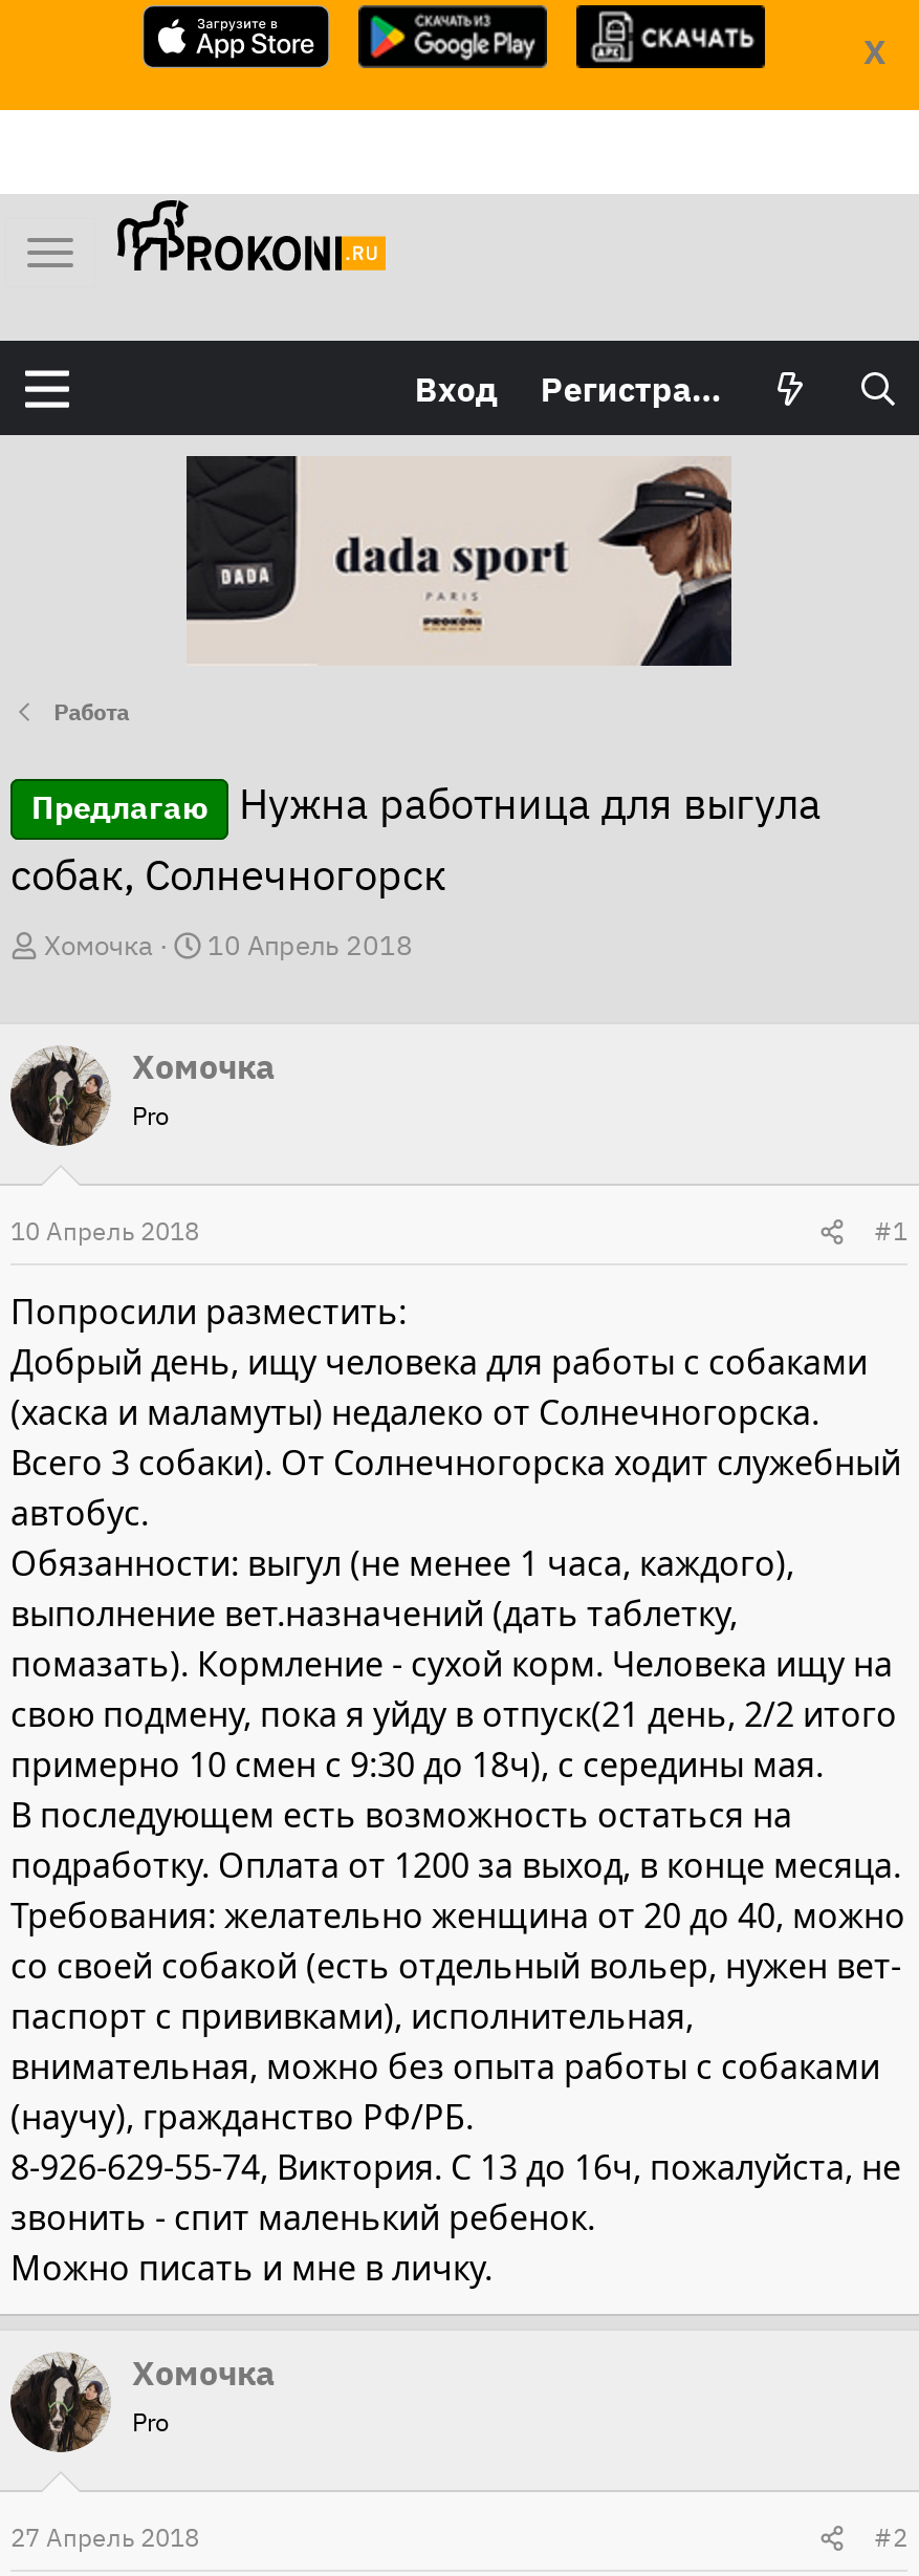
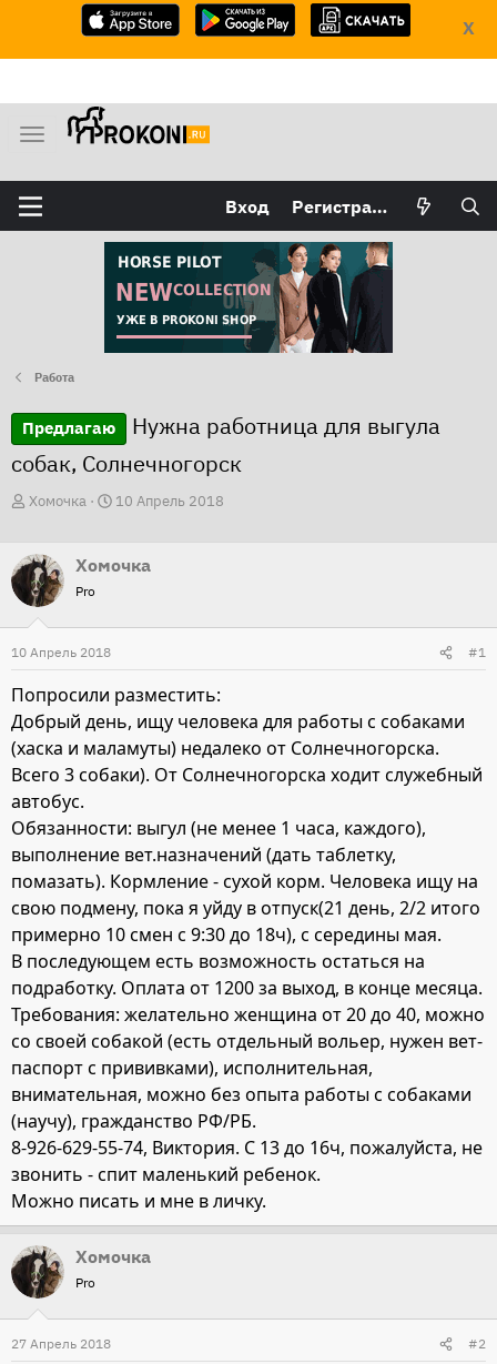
[187,456,734,668] [image] -> [103,241,394,354] [image]

